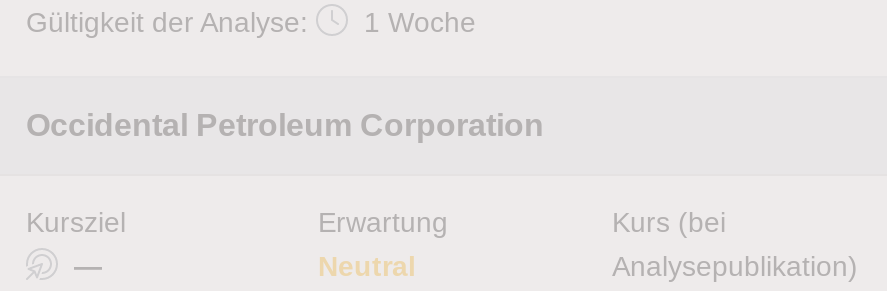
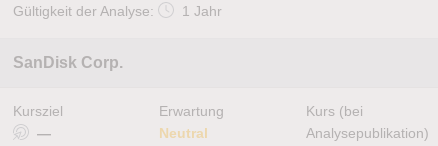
[26,6,476,38] Gültigkeit der Analyse: 1 Woche -> [13,3,222,19] Gültigkeit der Analyse: 1 Jahr
[26,108,544,142] Occidental Petroleum Corporation -> [13,54,123,71] SanDisk Corp.

